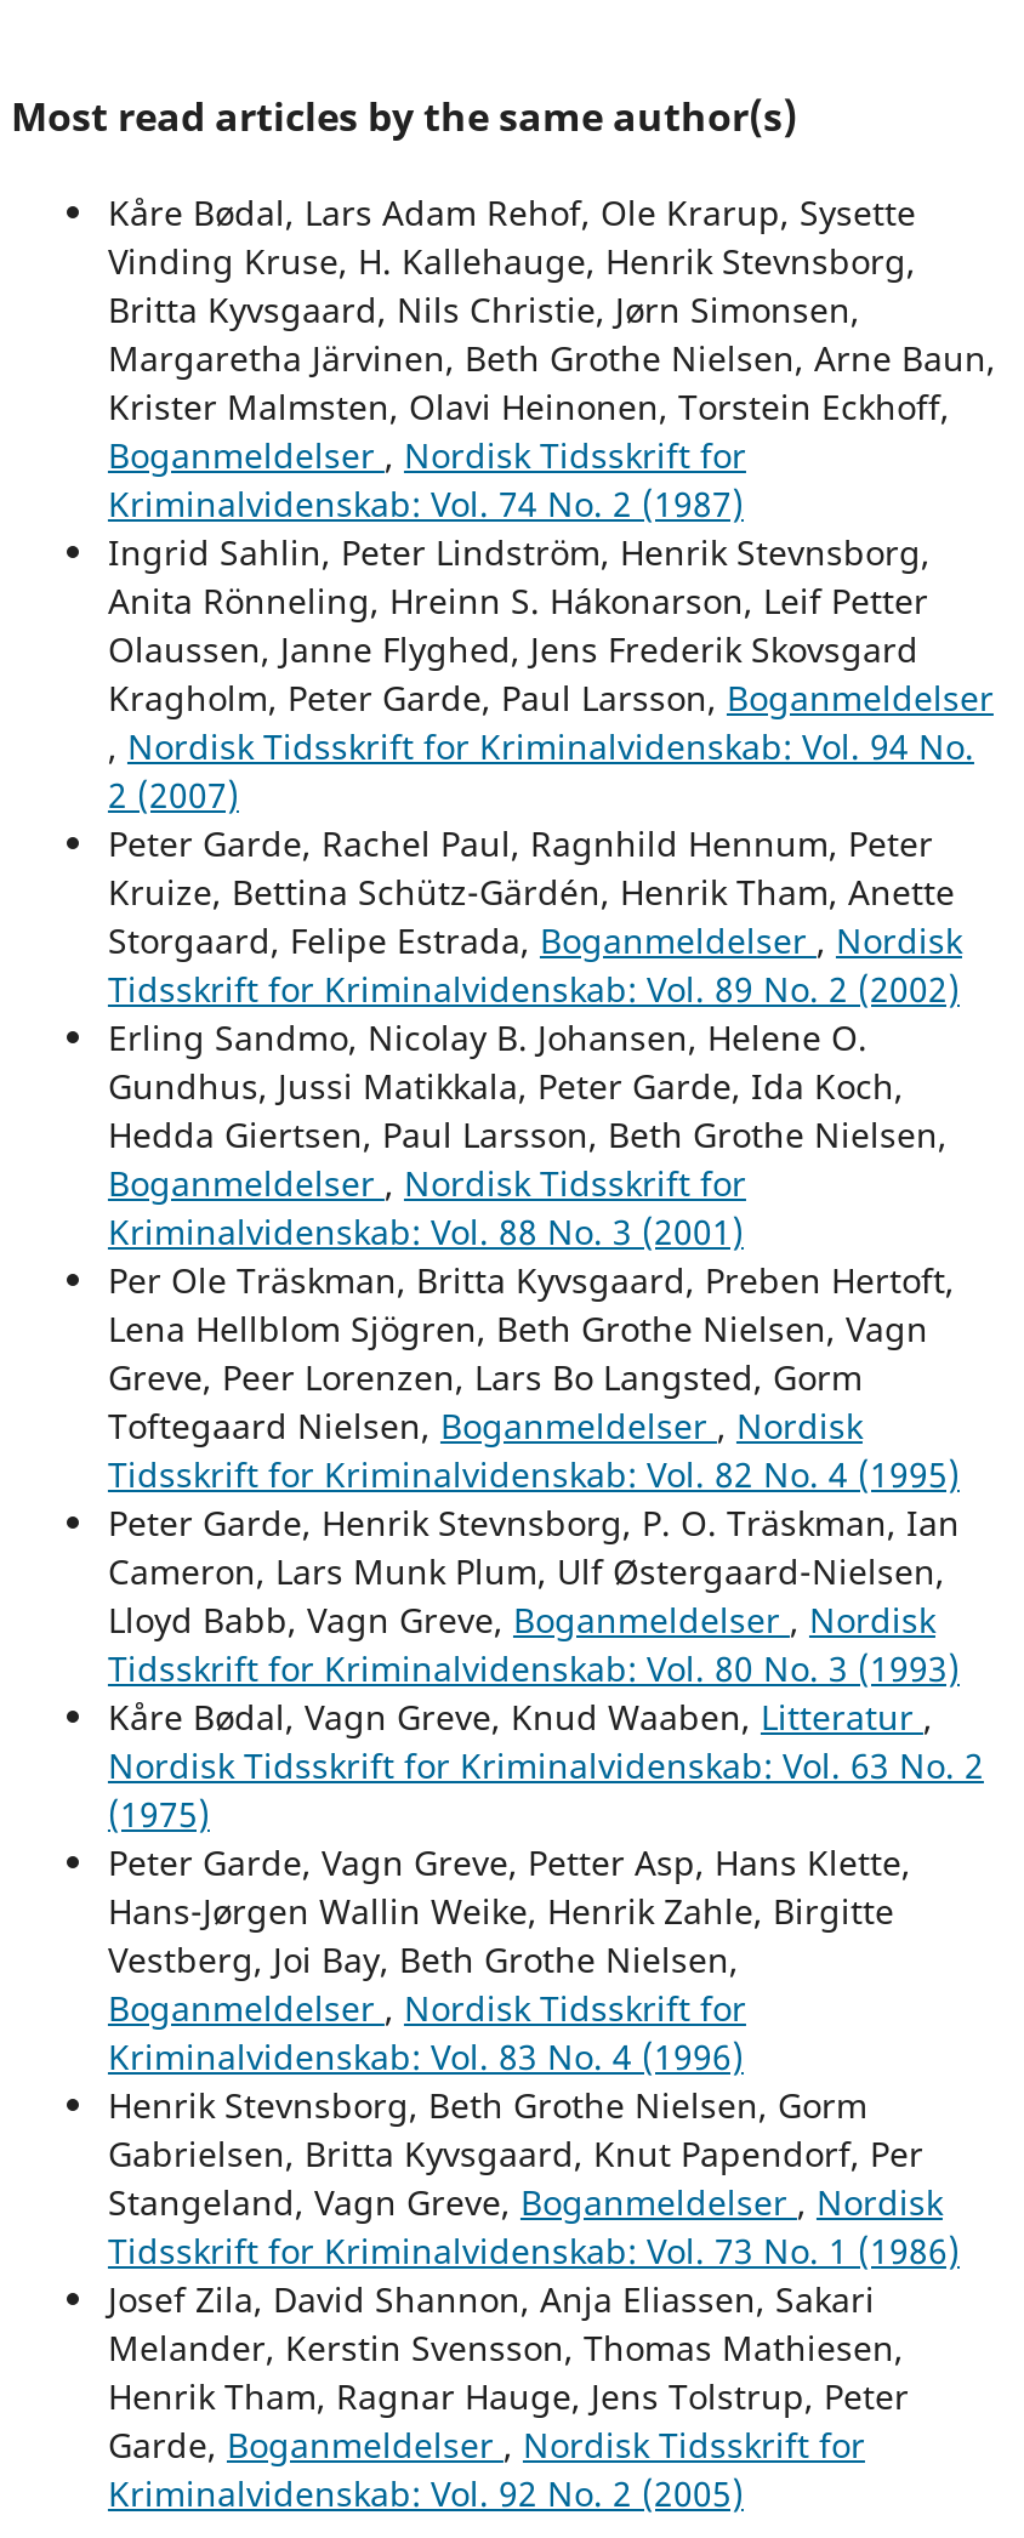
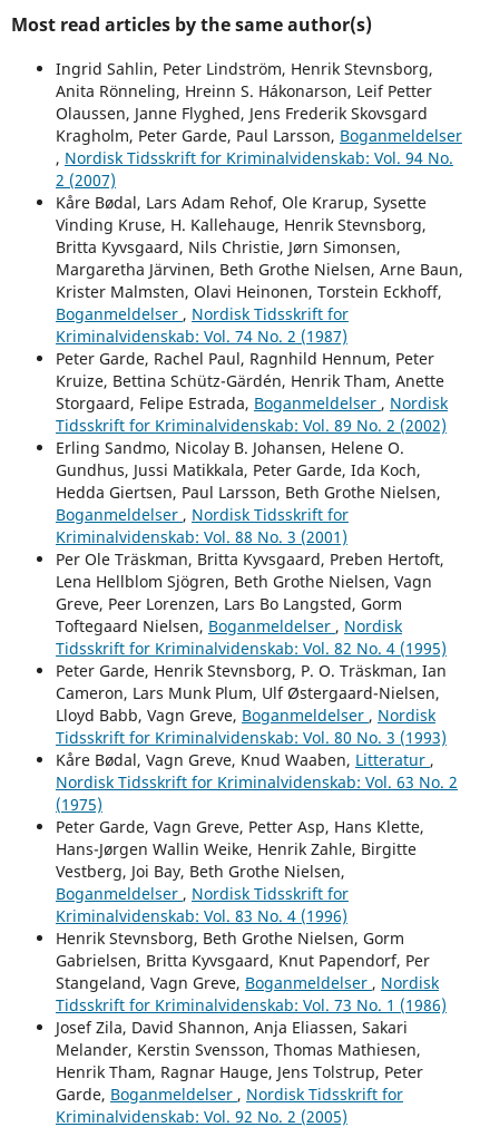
moved [108,189,996,526] -> [56,191,463,346]: Kåre Bødal, Lars Adam Rehof, Ole Krarup, Sysette | Vinding Kruse, H. Kallehauge, Henrik Stevnsborg, | Britta Kyvsgaard, Nils Christie, Jørn Simonsen, | Margaretha Järvinen, Beth Grothe Nielsen, Arne Baun, | Krister Malmsten, Olavi Heinonen, Torstein Eckhoff, | Boganmeldelser, Nordisk Tidsskrift for | Kriminalvidenskab: Vol. 74 No. 2 (1987)
moved [108,528,994,817] -> [56,58,462,190]: Ingrid Sahlin, Peter Lindström, Henrik Stevnsborg, | Anita Rönneling, Hreinn S. Hákonarson, Leif Petter | Olaussen, Janne Flyghed, Jens Frederik Skovsgard | Kragholm, Peter Garde, Paul Larsson, Boganmeldelser | , Nordisk Tidsskrift for Kriminalvidenskab: Vol. 94 No. | 2 (2007)

